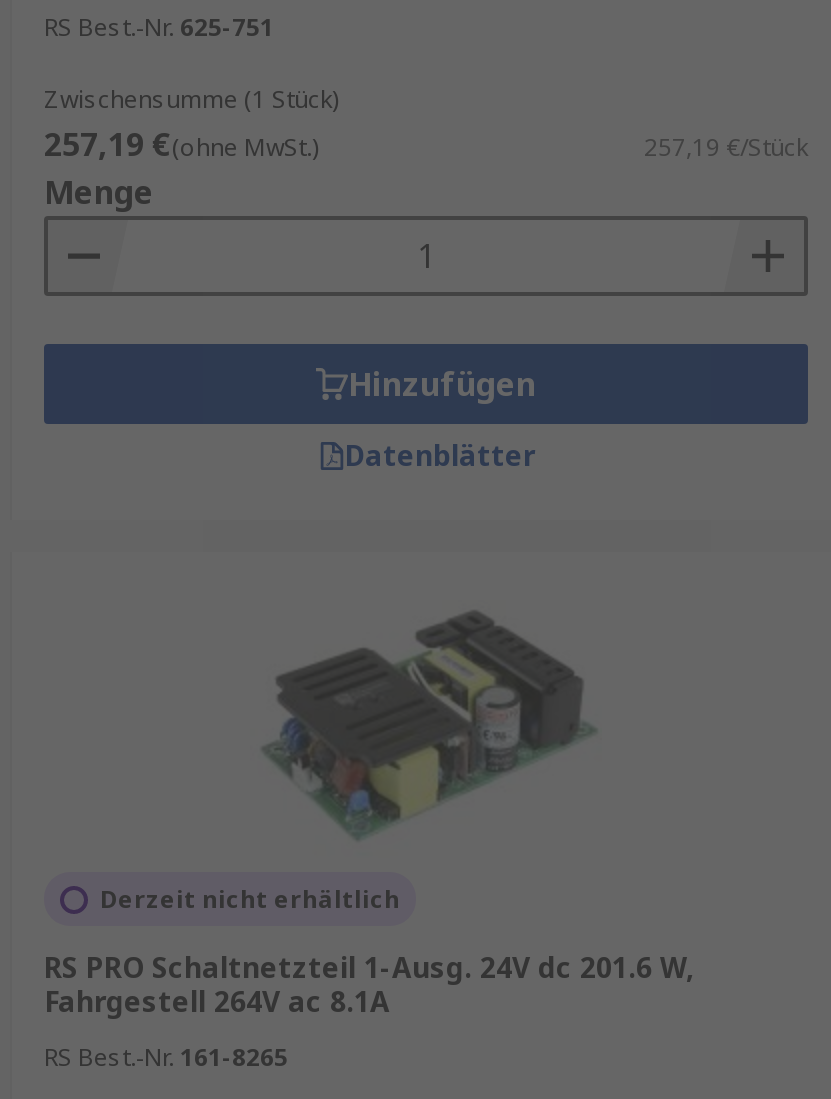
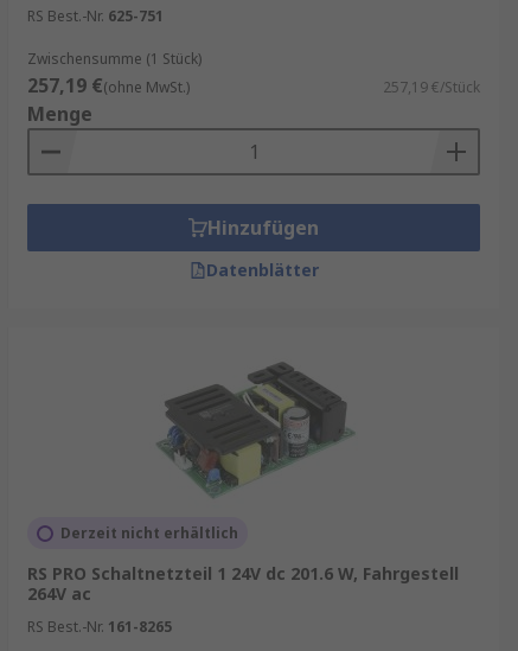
[44,948,694,1020] RS PRO Schaltnetzteil 1-Ausg. 24V dc 201.6 W, | Fahrgestell 264V ac 8.1A -> [27,562,459,605] RS PRO Schaltnetzteil 1 24V dc 201.6 W, Fahrgestell | 264V ac

